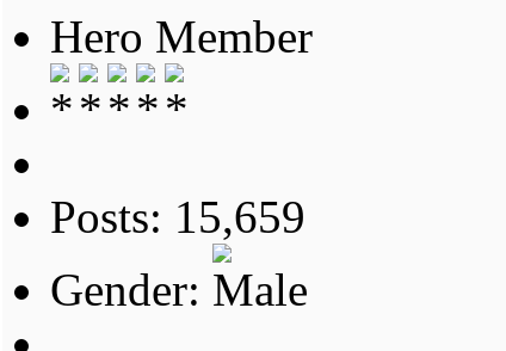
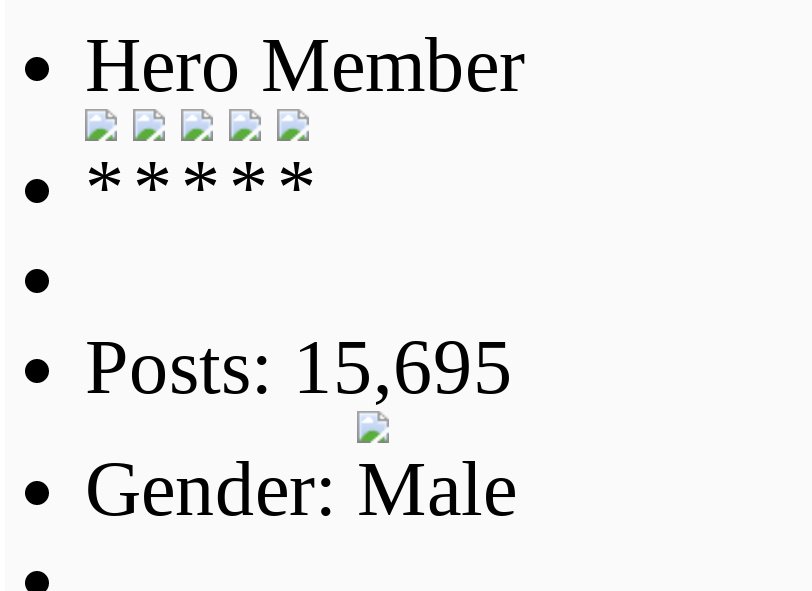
[50,191,306,242] Posts: 15,659 -> [85,322,513,408] Posts: 15,695

